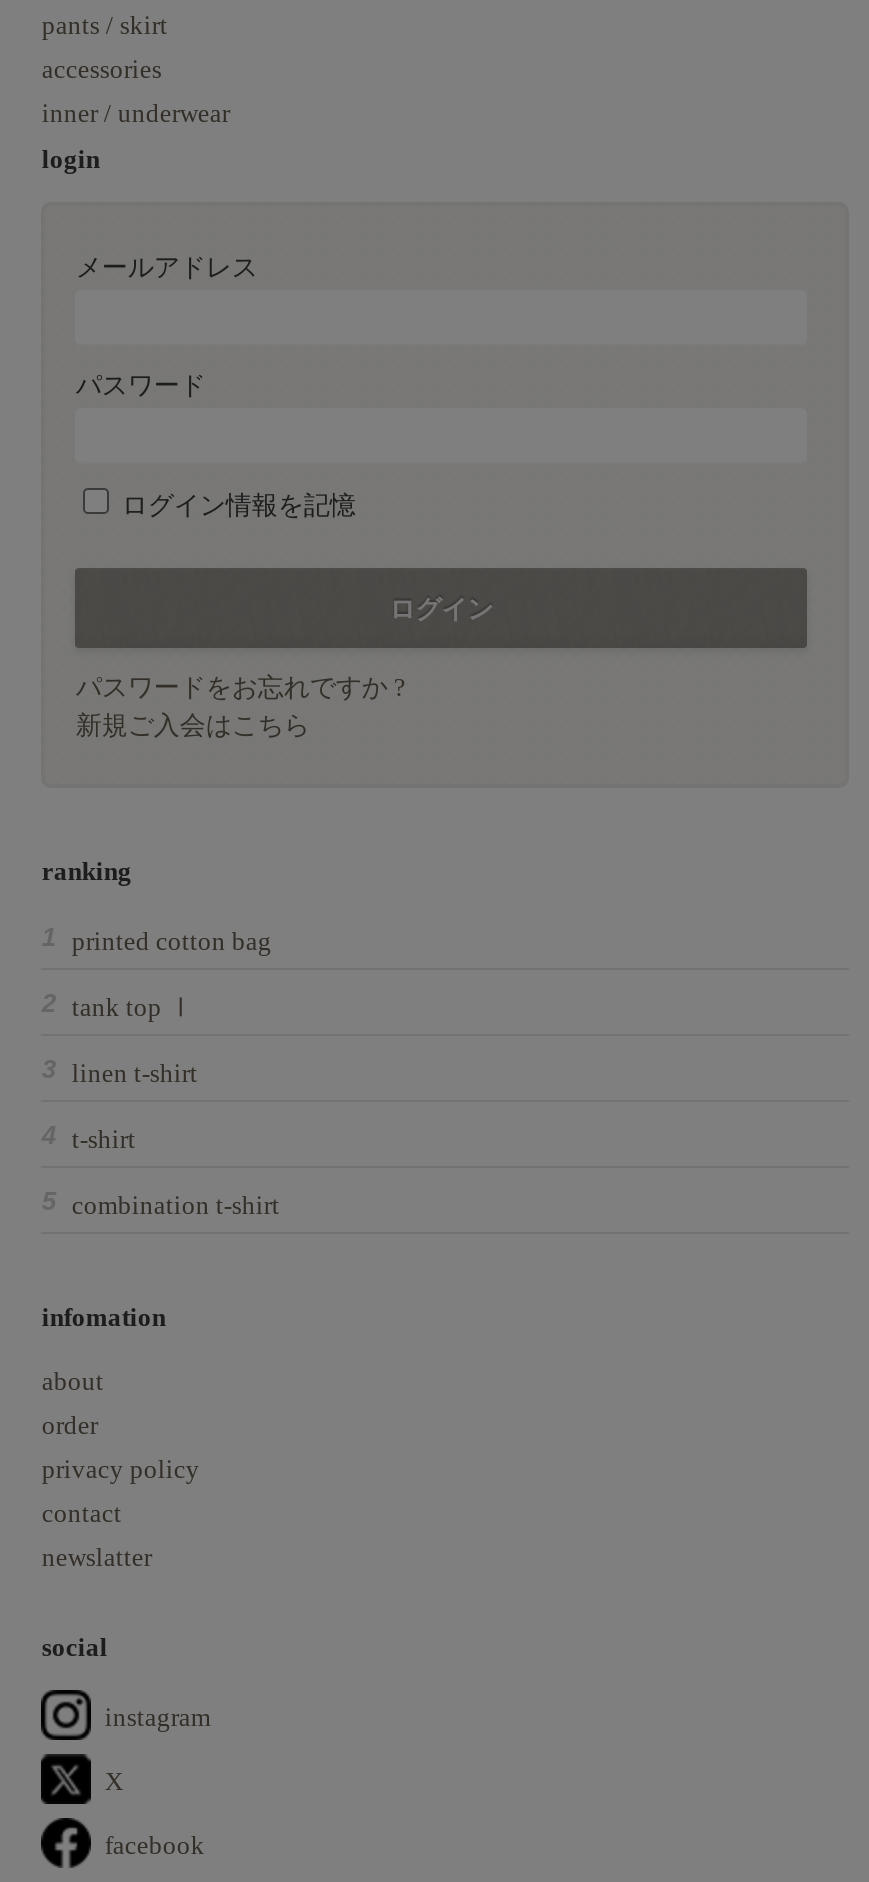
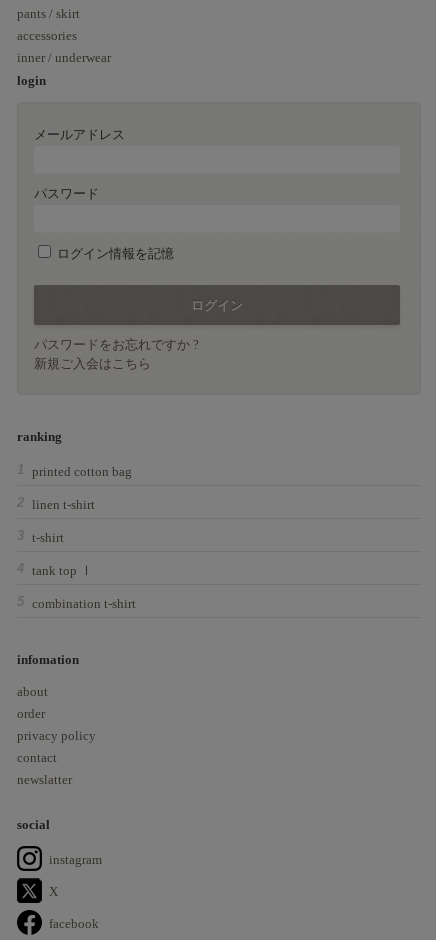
moved [72,991,194,1021] -> [32,562,93,577]: tank top Ⅰ
moved [72,1057,198,1153] -> [32,496,95,544]: linen t-shirt | t-shirt

